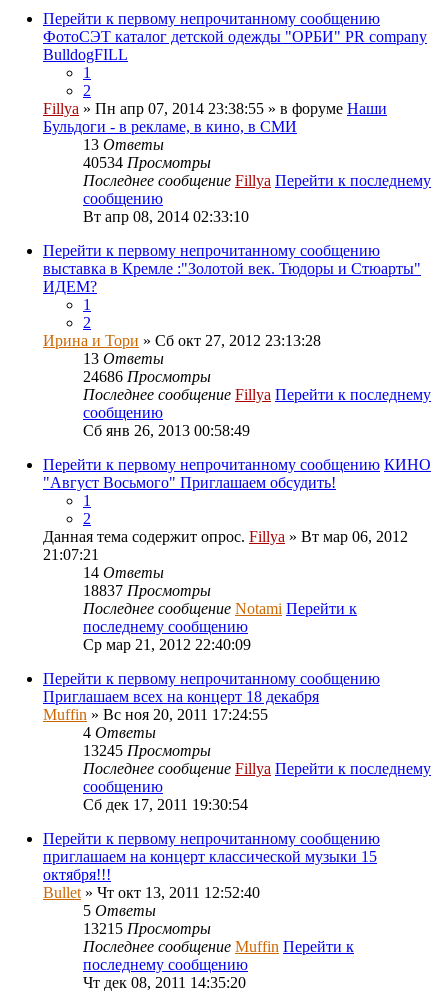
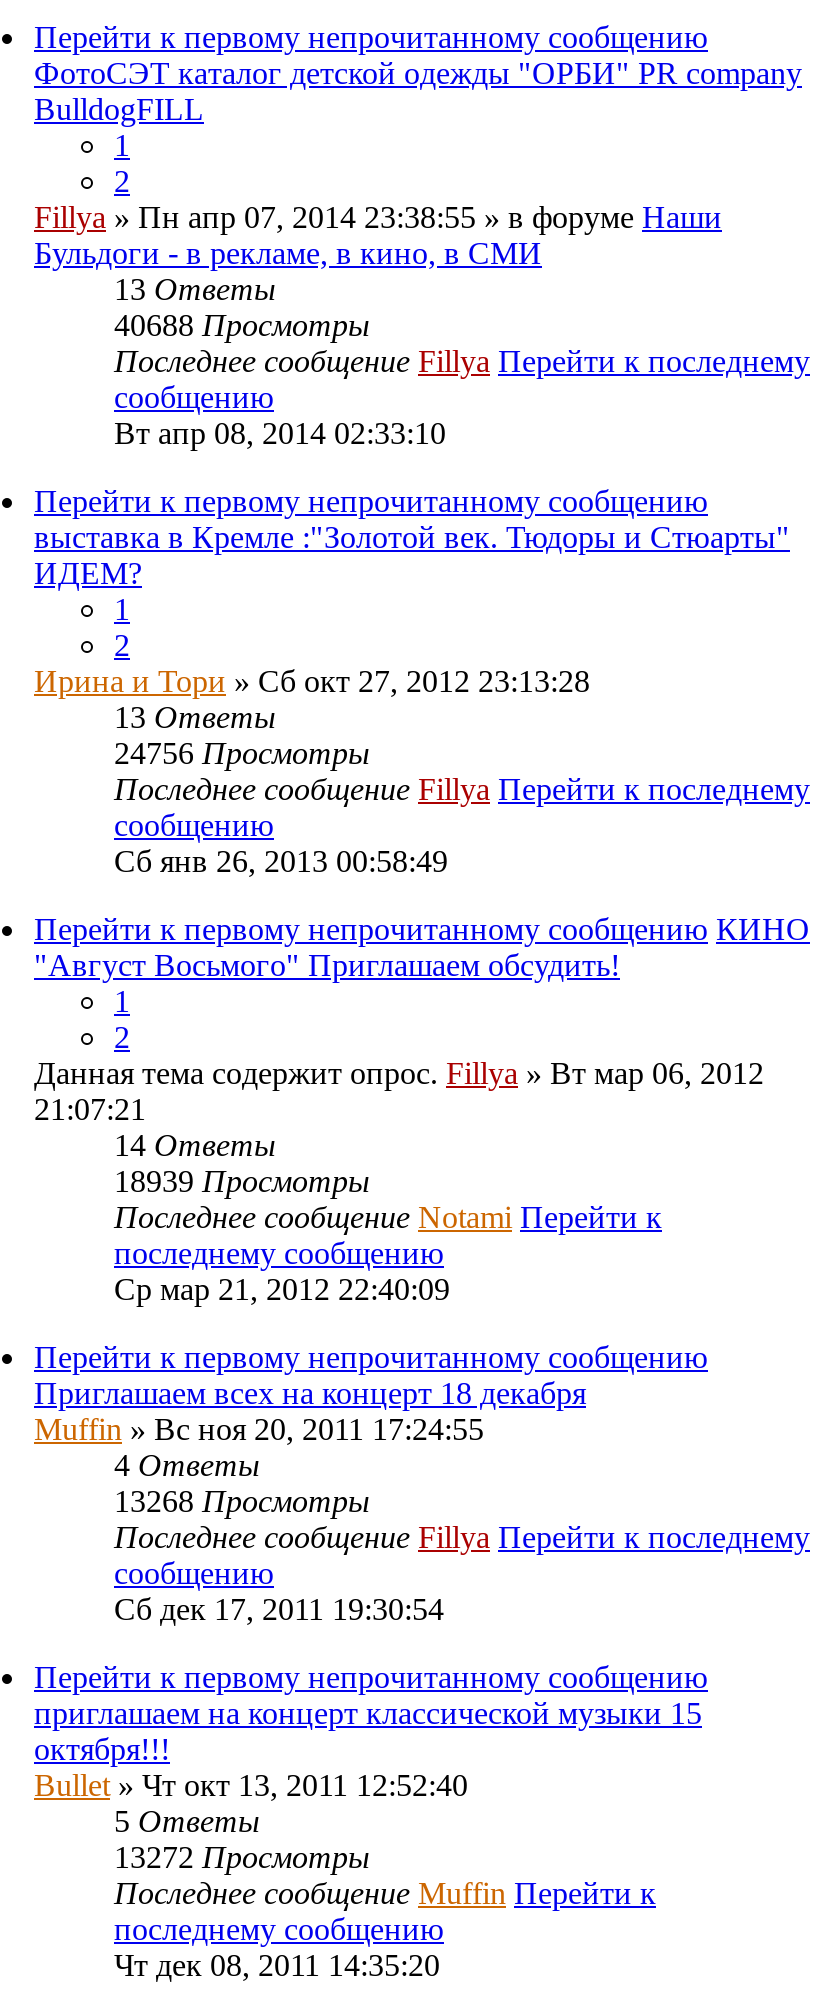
[83,154,211,171] 40534 Просмотры -> [114,308,370,342] 40688 Просмотры
[83,368,211,385] 24686 Просмотры -> [114,736,370,770] 24756 Просмотры
[83,582,211,599] 18837 Просмотры -> [114,1164,370,1198] 18939 Просмотры
[83,742,211,759] 13245 Просмотры -> [114,1484,370,1518] 13268 Просмотры
[83,920,211,937] 13215 Просмотры -> [114,1840,370,1874] 13272 Просмотры

